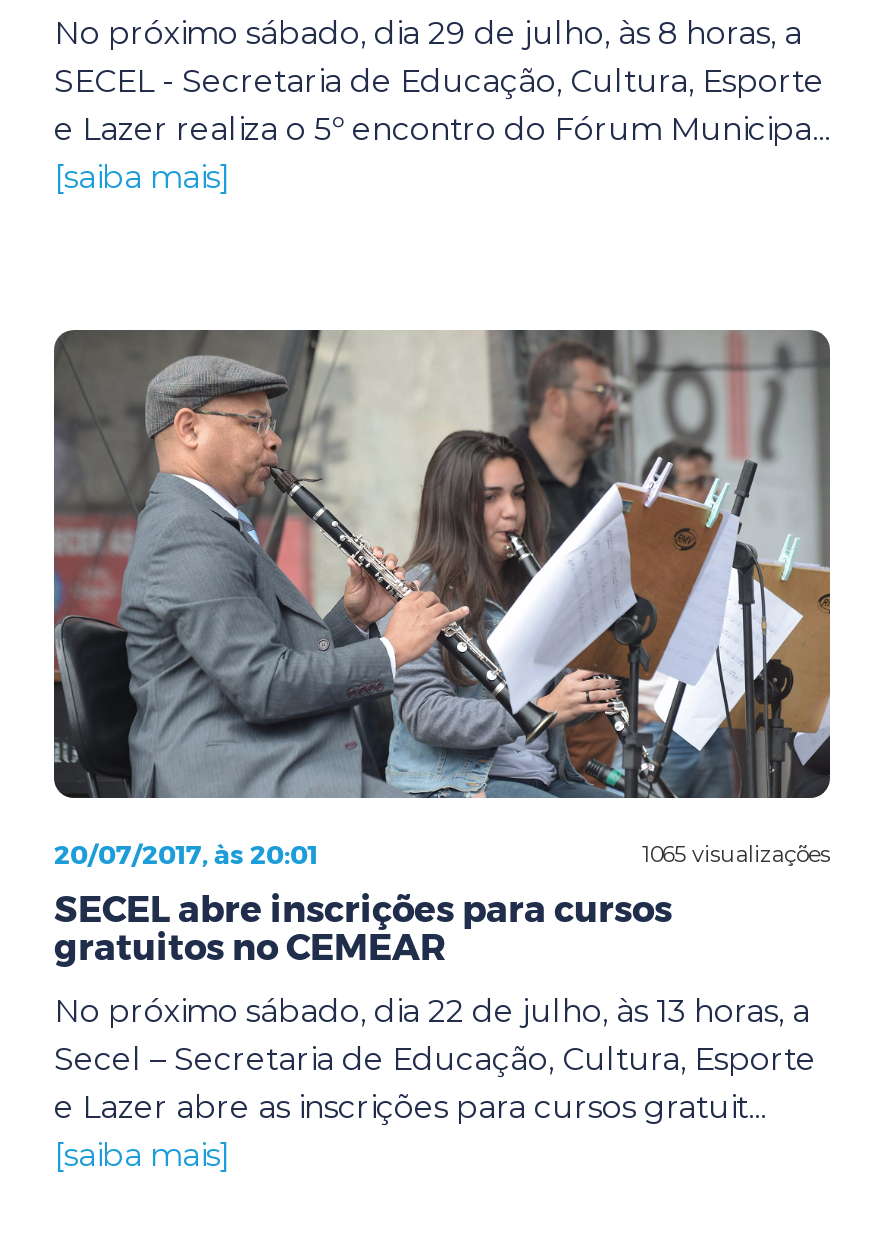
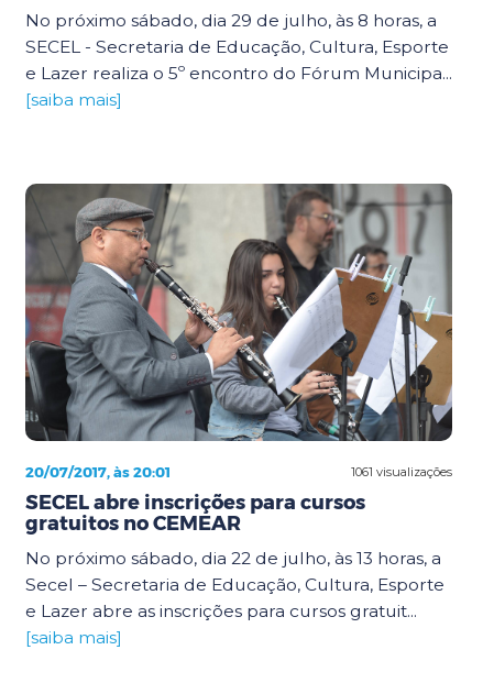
[642,839,830,867] 1065 visualizações -> [351,464,452,479] 1061 visualizações

